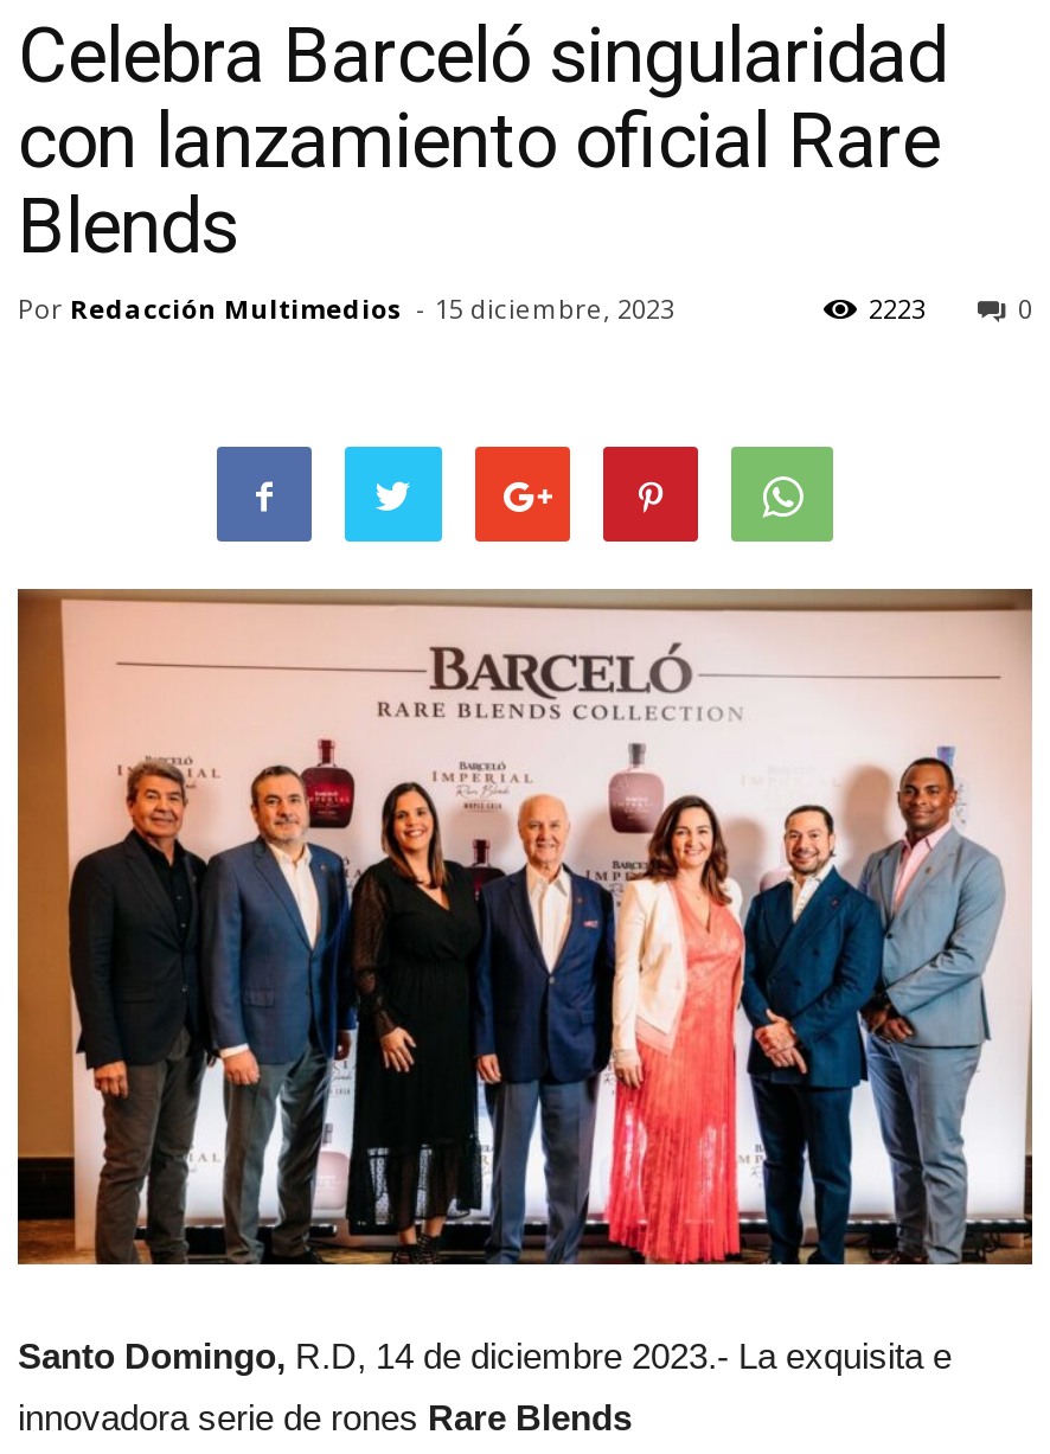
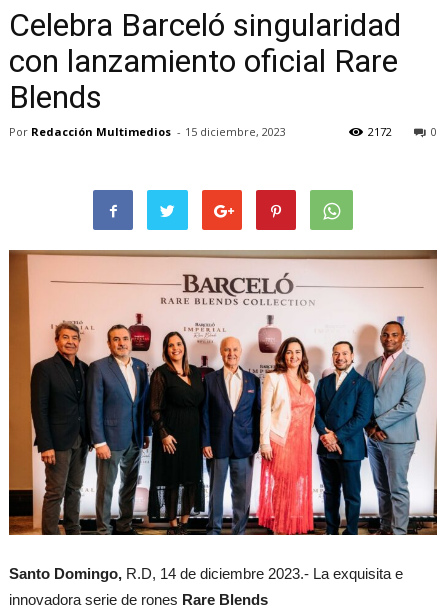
[869,290,926,326] 2223 -> [368,124,392,139] 2172

